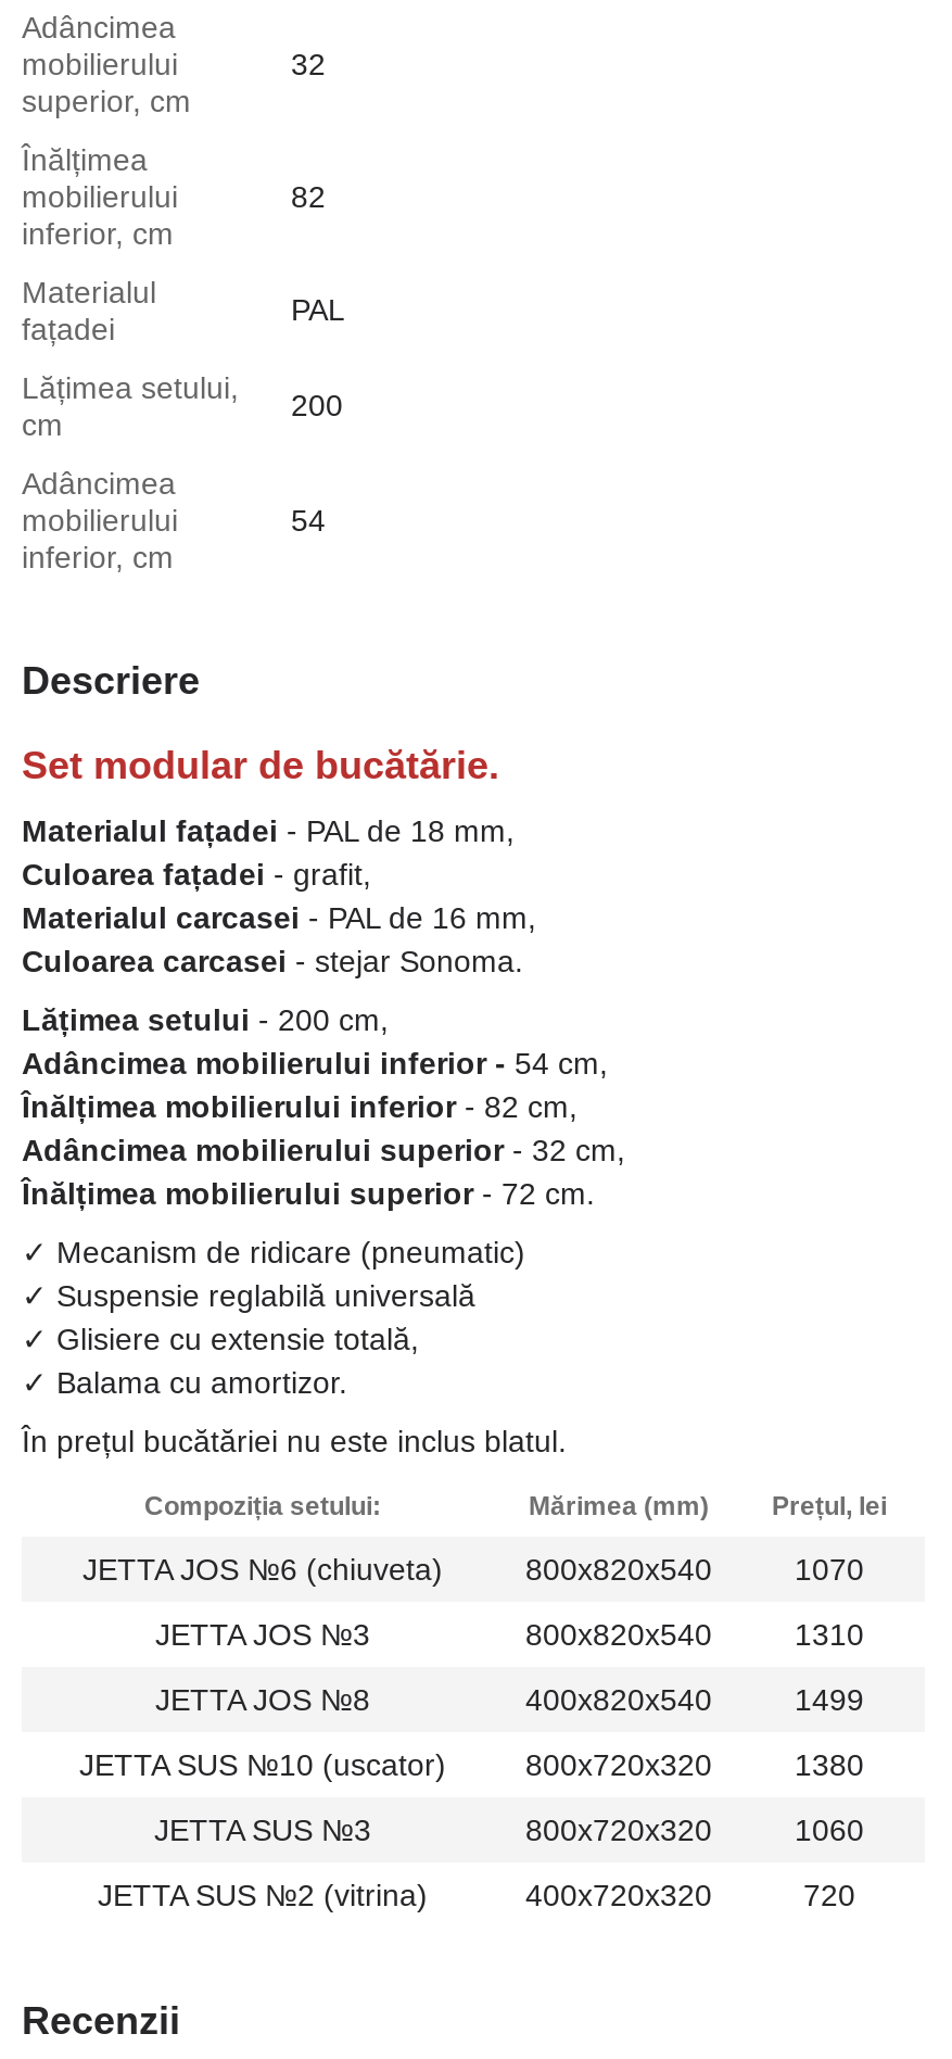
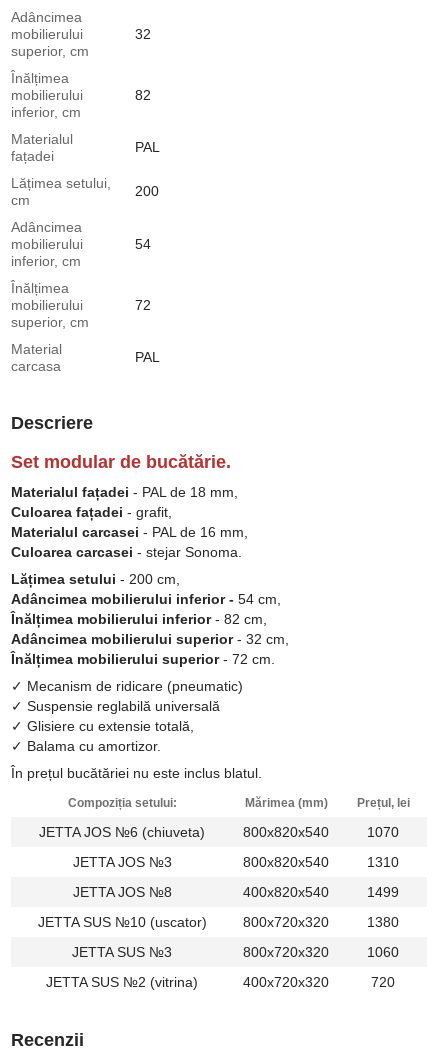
none -> [11,280,89,330] Înălțimea | mobilierului | superior, cm
none -> [11,297,151,374] 72 | Material | carcasa
none -> [135,349,160,365] PAL

